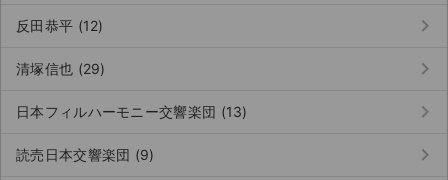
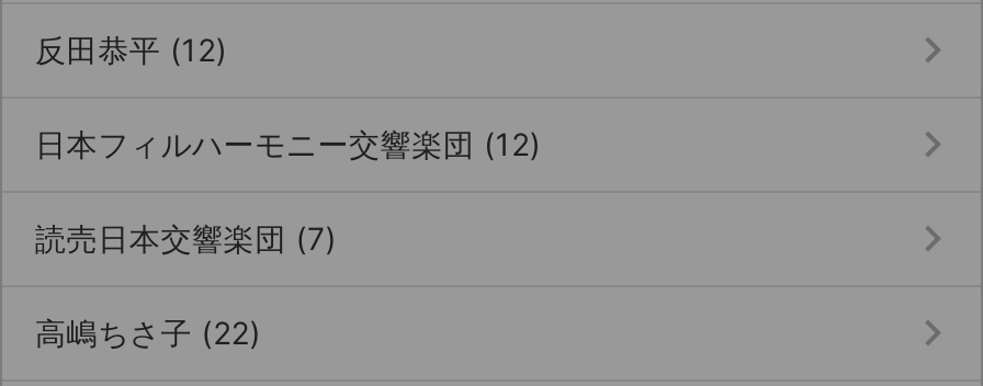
[16,59,106,76] 清塚信也 (29) -> [35,125,541,162] 日本フィルハーモニー交響楽団 (12)
[16,102,248,119] 日本フィルハーモニー交響楽団 (13) -> [35,219,337,257] 読売日本交響楽団 (7)
[16,145,155,162] 読売日本交響楽団 (9) -> [35,314,261,351] 高嶋ちさ子 (22)

